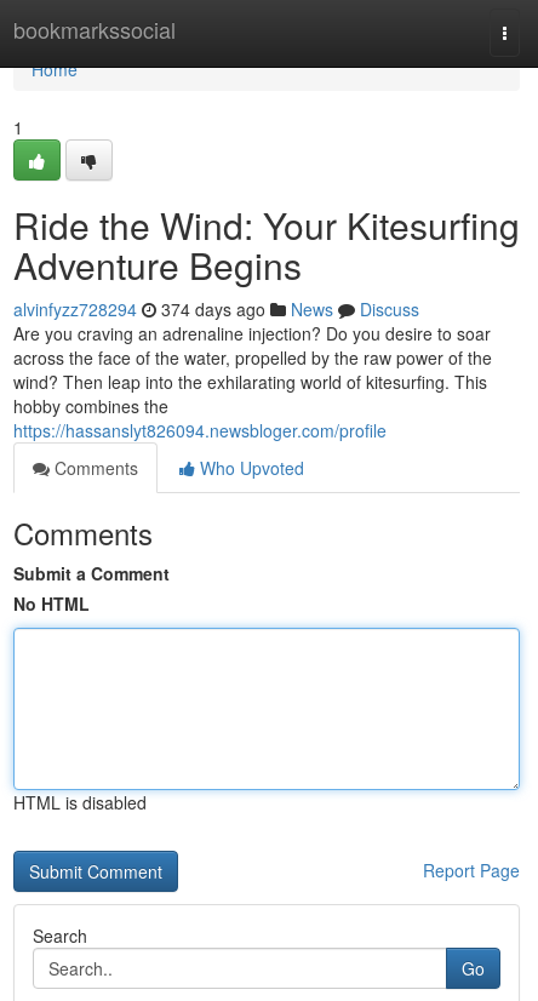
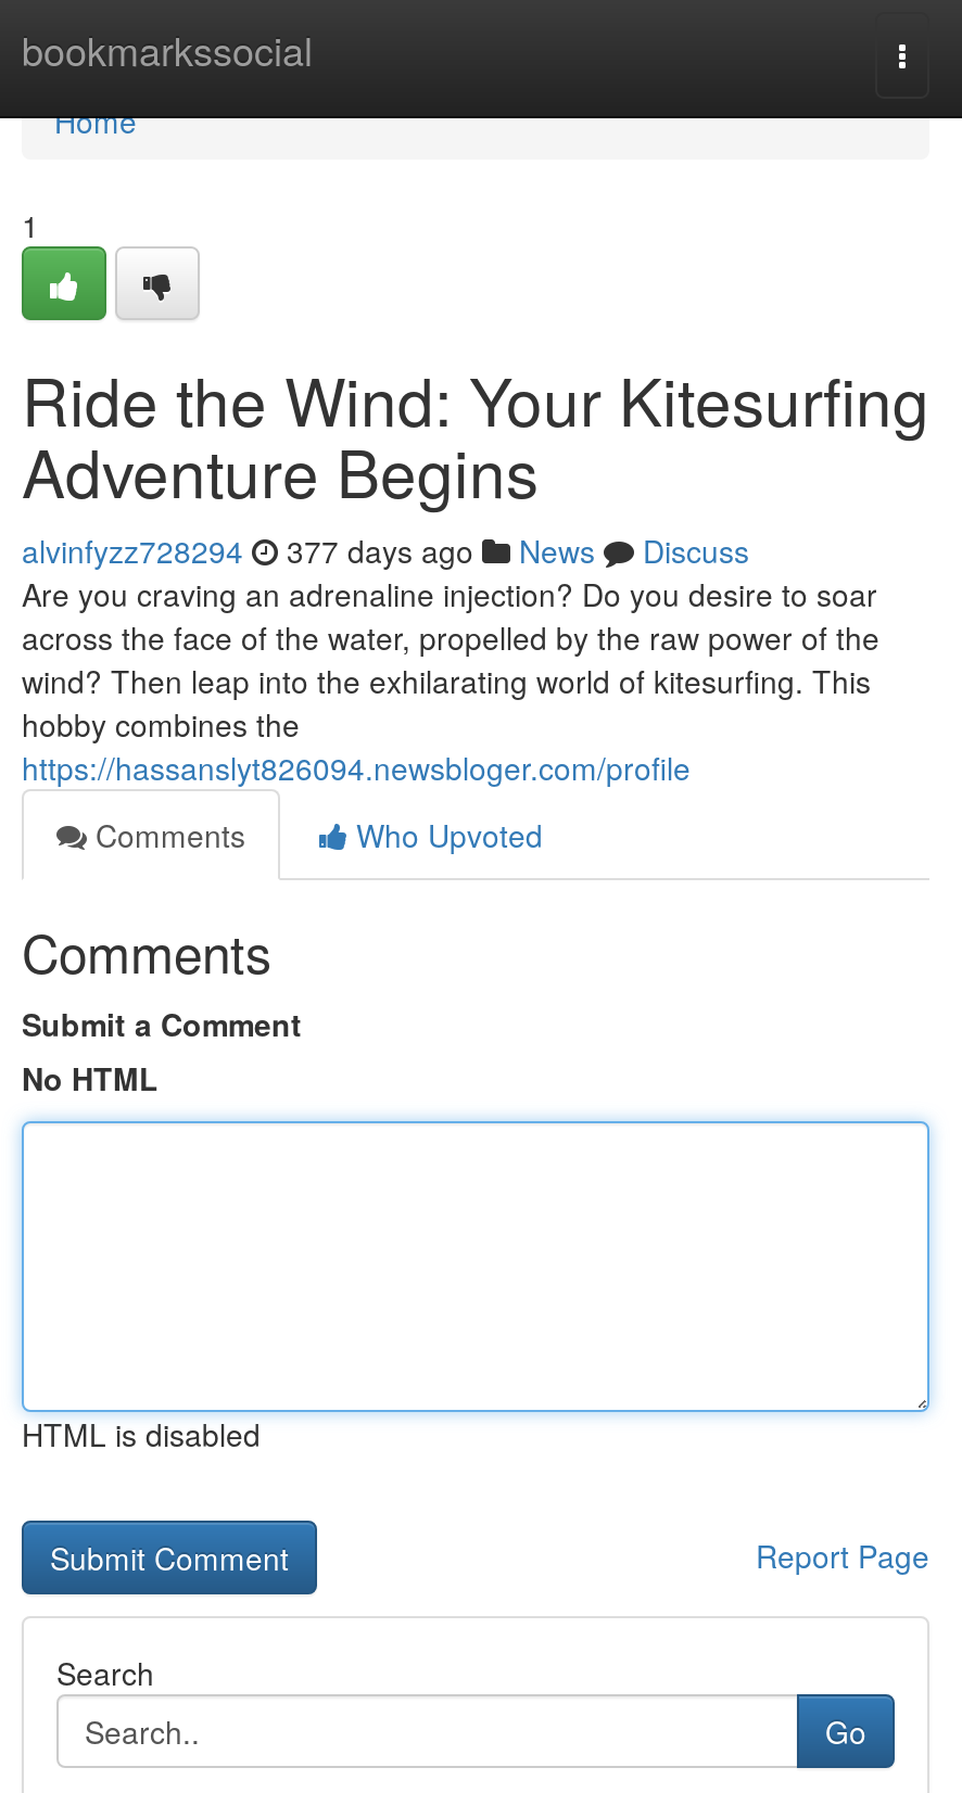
[13,297,419,321] alvinfyzz728294 374 days ago News Discuss -> [22,529,749,572] alvinfyzz728294 377 days ago News Discuss

